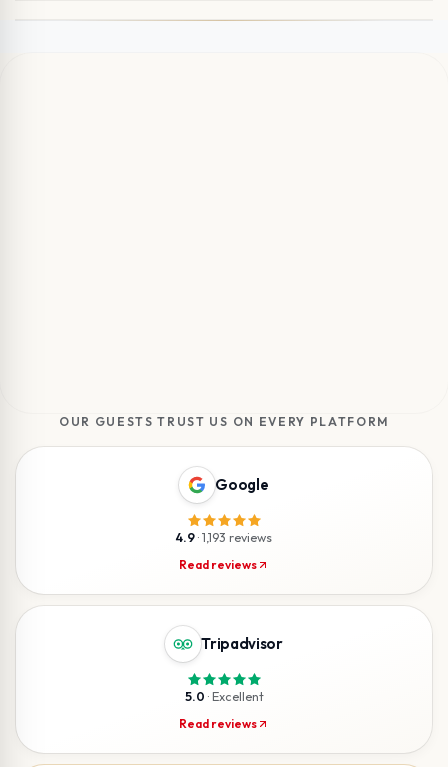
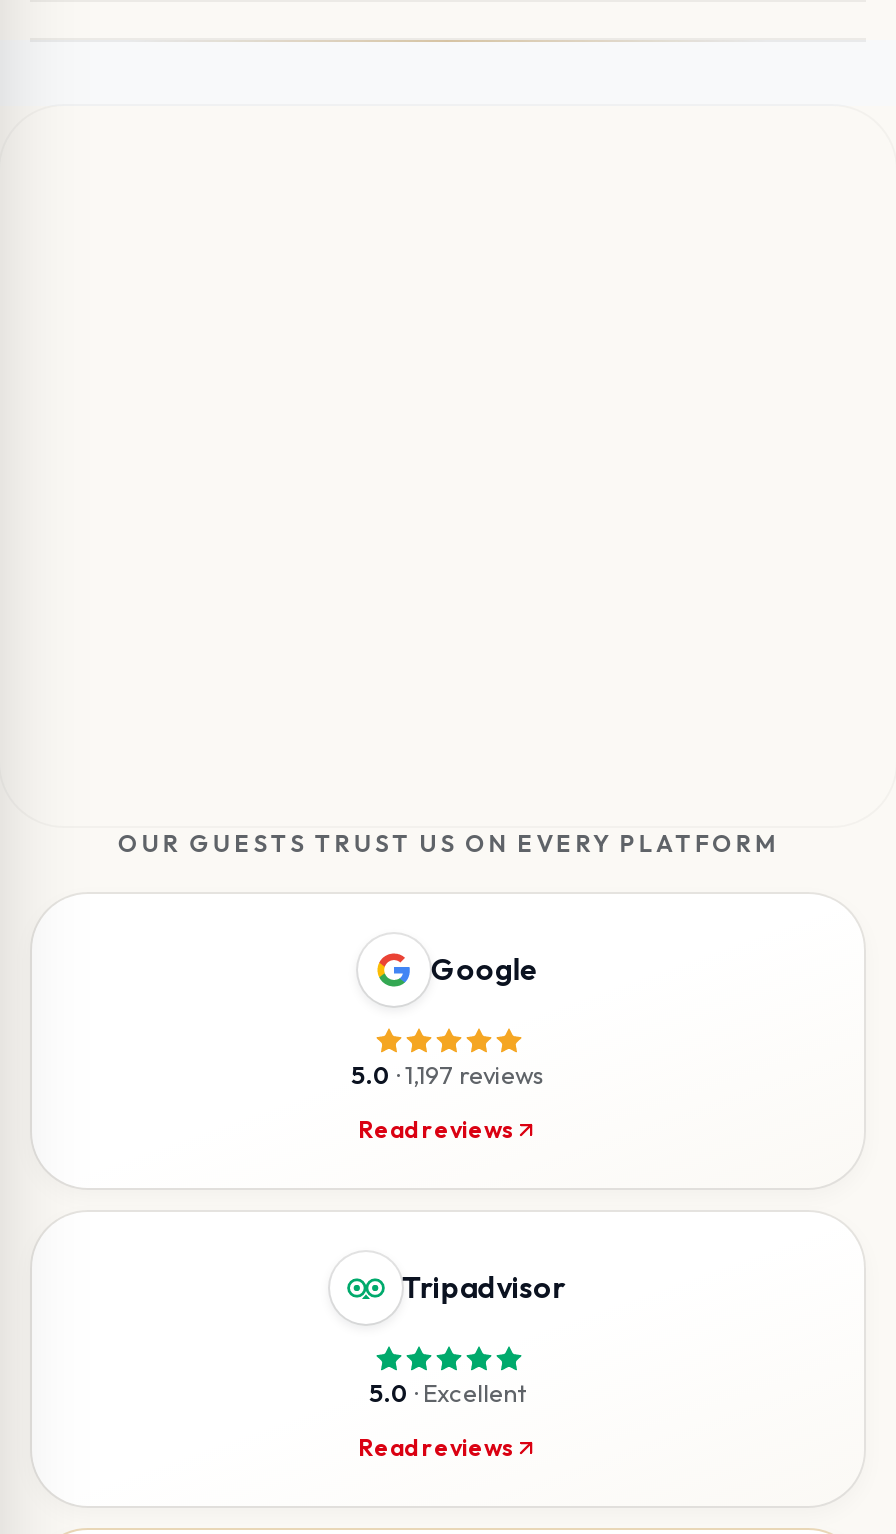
[176,529,272,545] 4.9 · 1,193 reviews -> [351,1057,545,1089] 5.0 · 1,197 reviews

